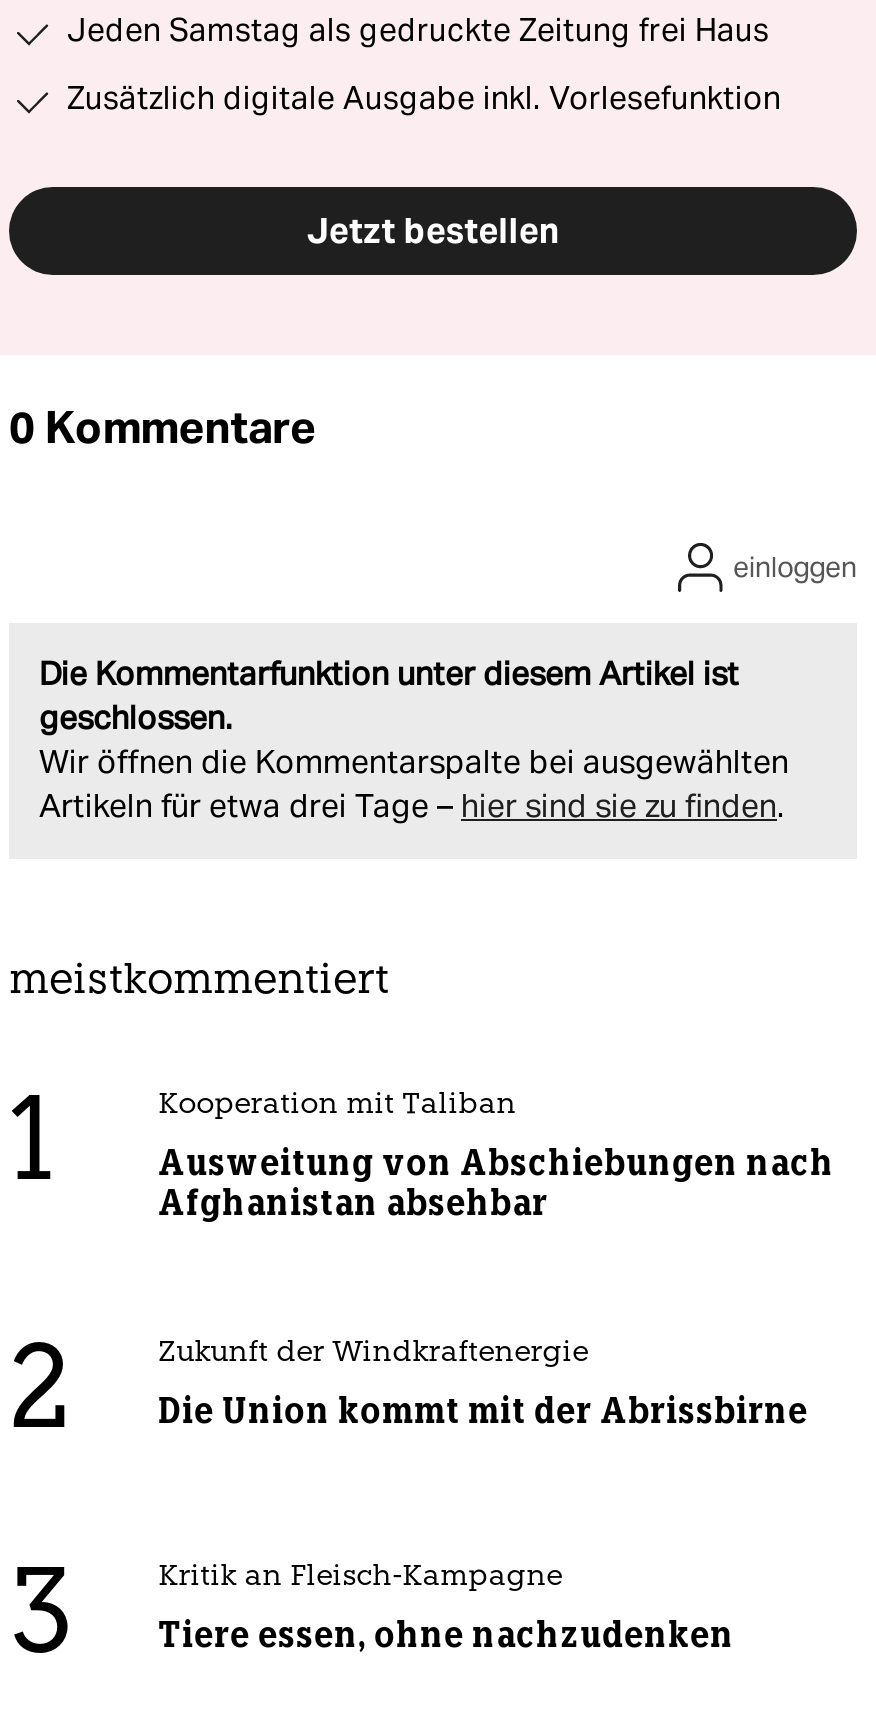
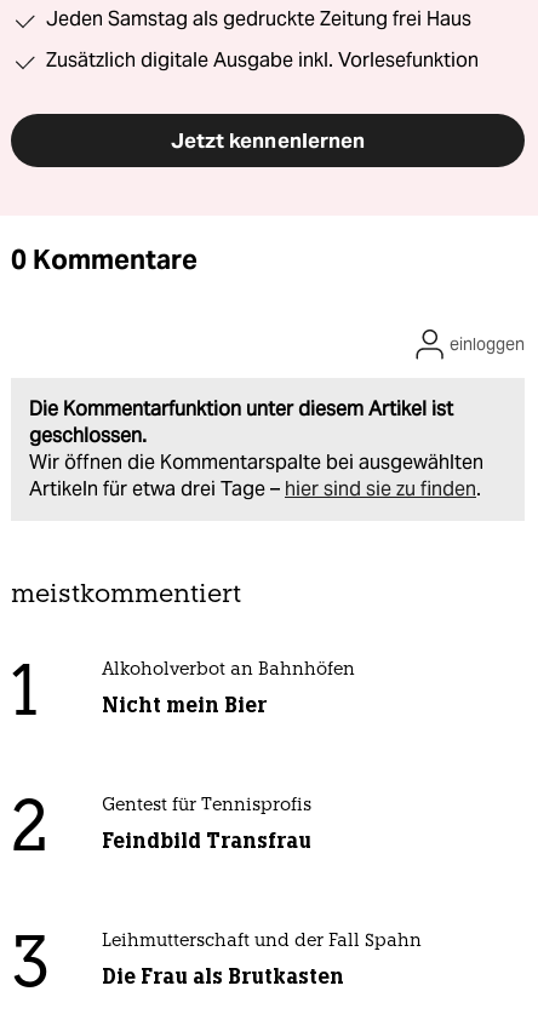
[307,210,559,254] Jetzt bestellen -> [170,128,365,154] Jetzt kennenlernen
[158,1092,516,1122] Kooperation mit Taliban -> [101,662,355,680] Alkoholverbot an Bahnhöfen
[158,1142,834,1226] Ausweitung von Abschiebungen nach | Afghanistan absehbar -> [101,692,266,719] Nicht mein Bier
[158,1340,588,1370] Zukunft der Windkraftenergie -> [101,798,311,816] Gentest für Tennisprofis
[158,1390,808,1434] Die Union kommt mit der Abrissbirne -> [101,828,311,855] Feindbild Transfrau
[158,1564,562,1594] Kritik an Fleisch-Kampagne -> [101,933,421,952] Leihmutterschaft und der Fall Spahn
[158,1614,734,1658] Tiere essen, ohne nachzudenken -> [101,964,344,990] Die Frau als Brutkasten

